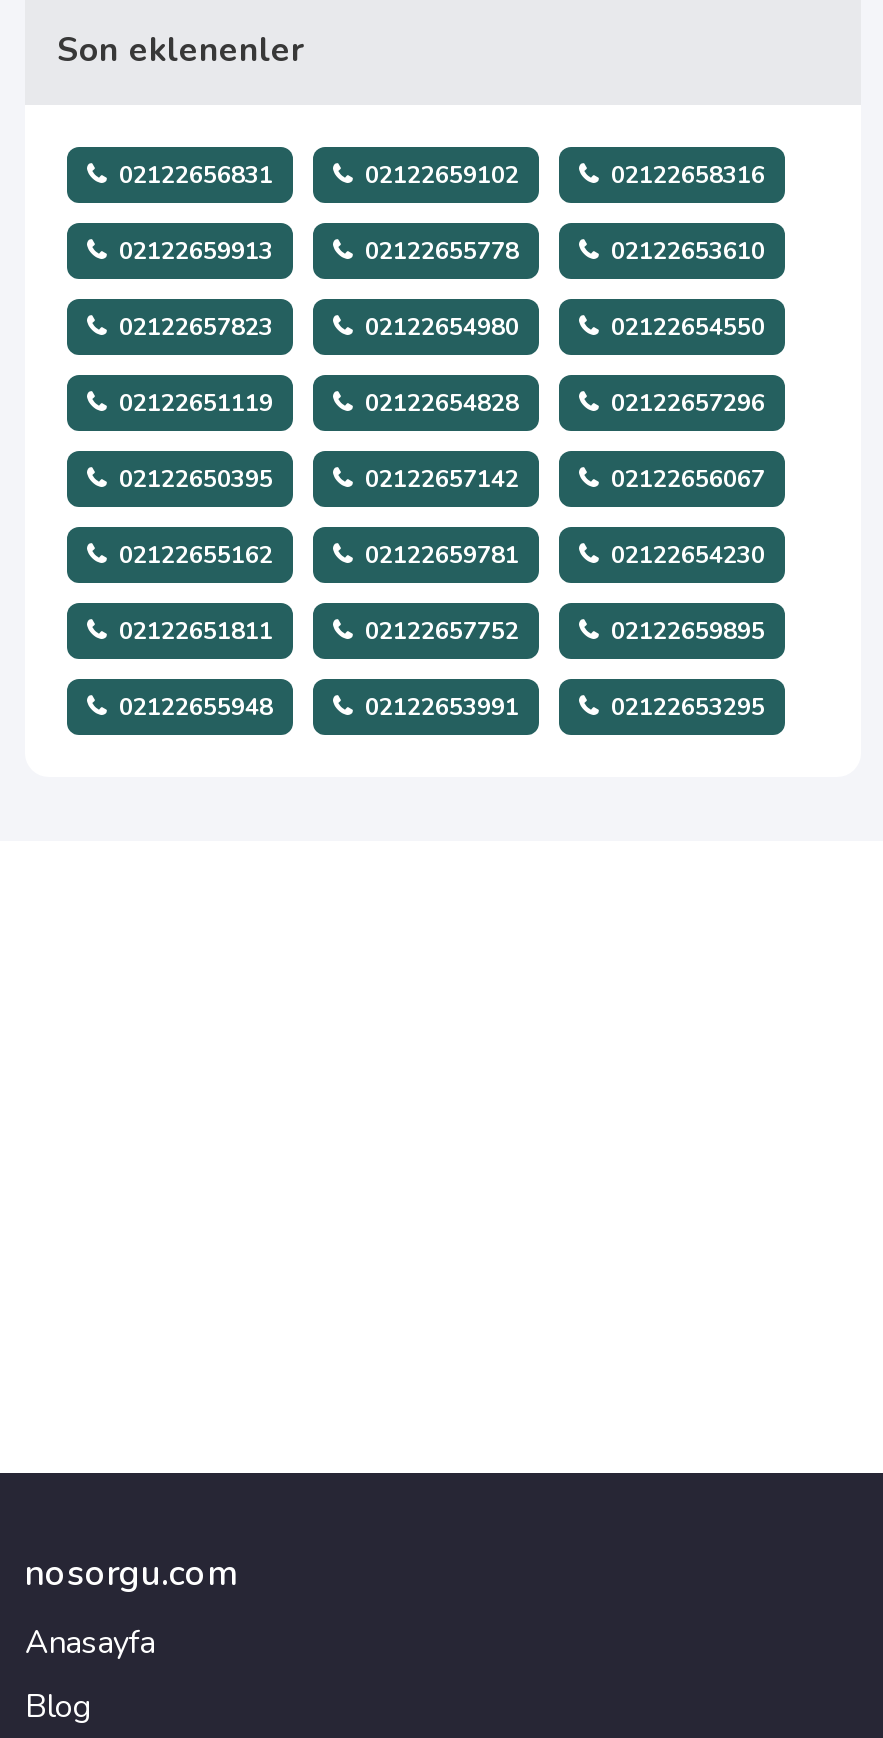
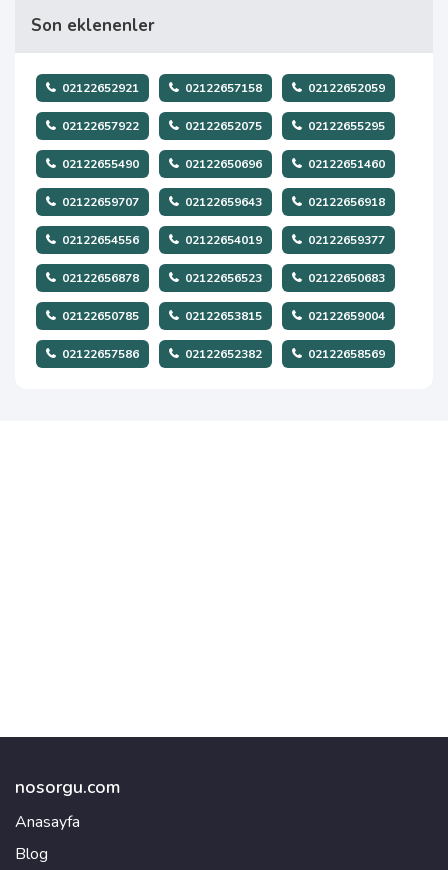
[119,159,273,191] 02122656831 -> [62,80,139,96] 02122652921
[365,159,519,191] 02122659102 -> [185,80,262,96] 02122657158
[611,159,765,191] 02122658316 -> [308,80,385,96] 02122652059
[119,235,273,267] 02122659913 -> [62,118,139,134] 02122657922
[365,235,519,267] 02122655778 -> [185,118,262,134] 02122652075
[611,235,765,267] 02122653610 -> [308,118,385,134] 02122655295
[119,311,273,343] 02122657823 -> [62,156,139,172] 02122655490
[365,311,519,343] 02122654980 -> [185,156,262,172] 02122650696
[611,311,765,343] 02122654550 -> [308,156,385,172] 02122651460
[119,387,273,419] 02122651119 -> [62,194,139,210] 02122659707
[365,387,519,419] 02122654828 -> [185,194,262,210] 02122659643
[611,387,765,419] 02122657296 -> [308,194,385,210] 02122656918
[119,463,273,495] 02122650395 -> [62,232,139,248] 02122654556
[365,463,519,495] 02122657142 -> [185,232,262,248] 02122654019
[611,463,765,495] 02122656067 -> [308,232,385,248] 02122659377
[119,539,273,571] 02122655162 -> [62,270,139,286] 02122656878
[365,539,519,571] 02122659781 -> [185,270,262,286] 02122656523
[611,539,765,571] 02122654230 -> [308,270,385,286] 02122650683
[119,615,273,647] 02122651811 -> [62,308,139,324] 02122650785
[365,615,519,647] 02122657752 -> [185,308,262,324] 02122653815
[611,615,765,647] 02122659895 -> [308,308,385,324] 02122659004
[119,691,273,723] 02122655948 -> [62,346,139,362] 02122657586
[365,691,519,723] 02122653991 -> [185,346,262,362] 02122652382
[611,691,765,723] 02122653295 -> [308,346,385,362] 02122658569

